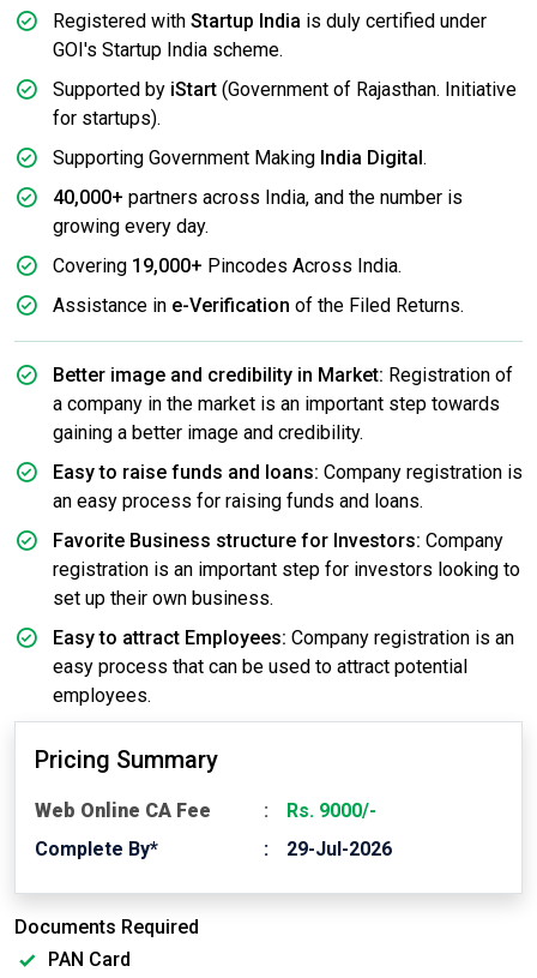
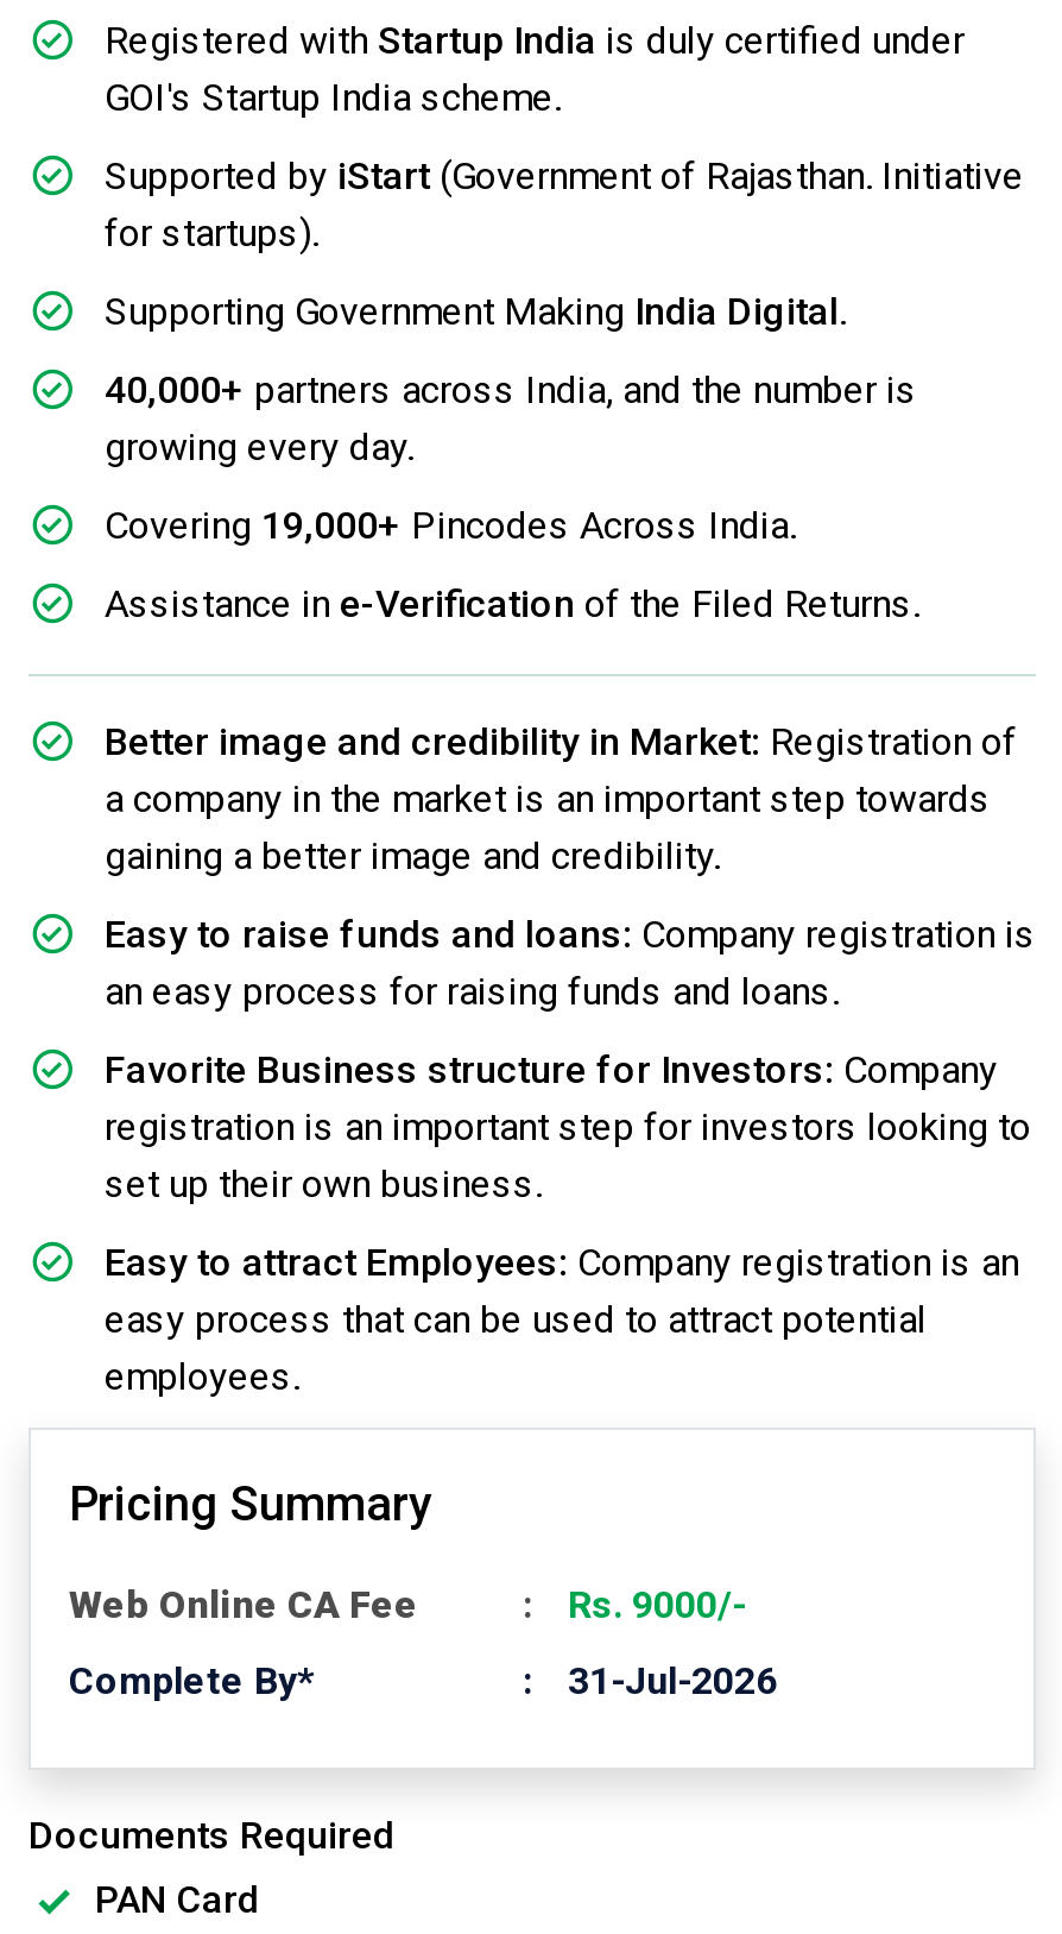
[286,838,392,861] 29-Jul-2026 -> [568,1659,777,1704] 31-Jul-2026

